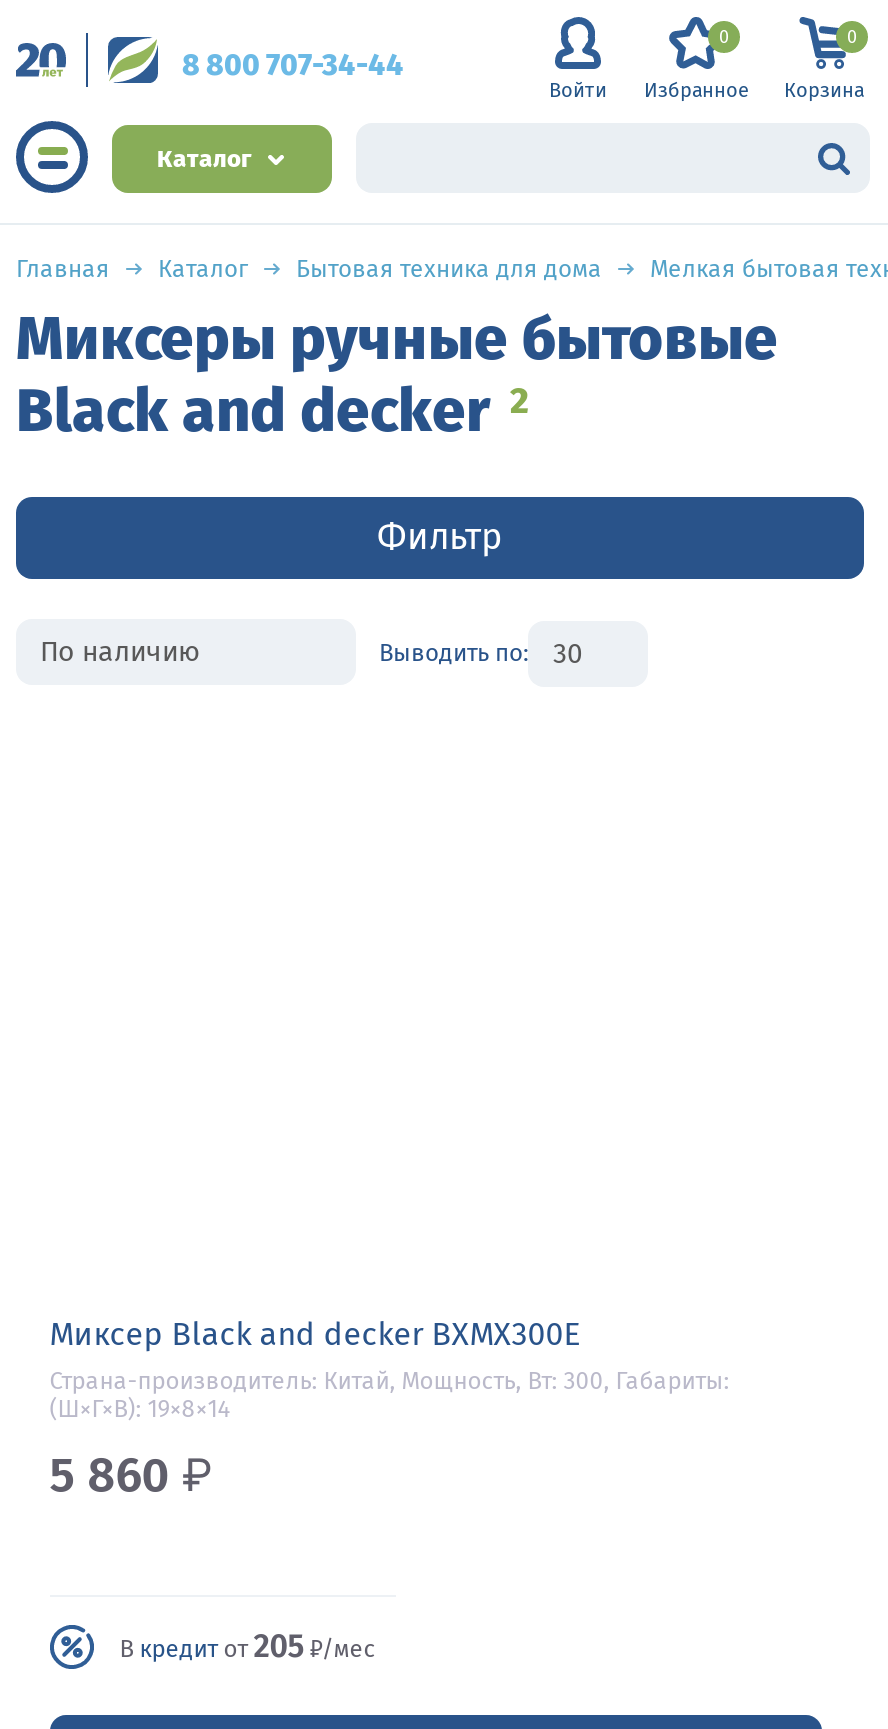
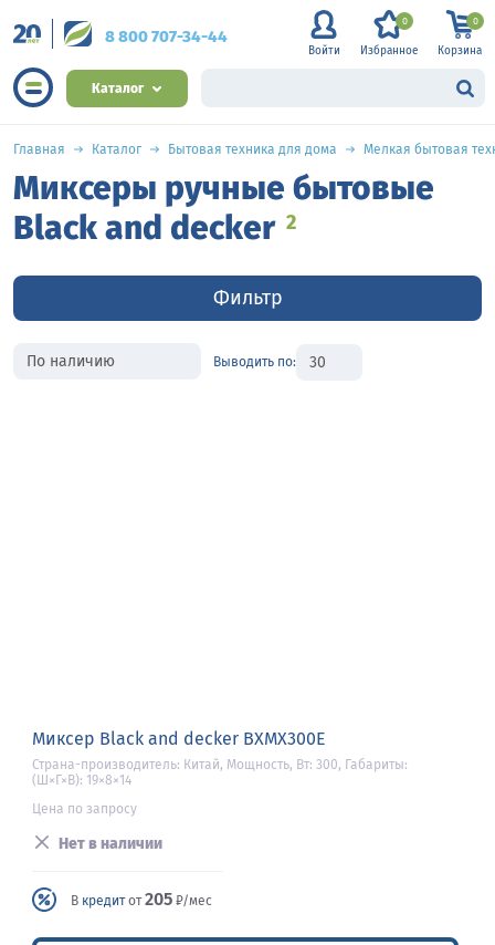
[50,1447,214,1503] 5 860 ₽ -> [32,801,162,853] Цена по запросу | Нет в наличии

